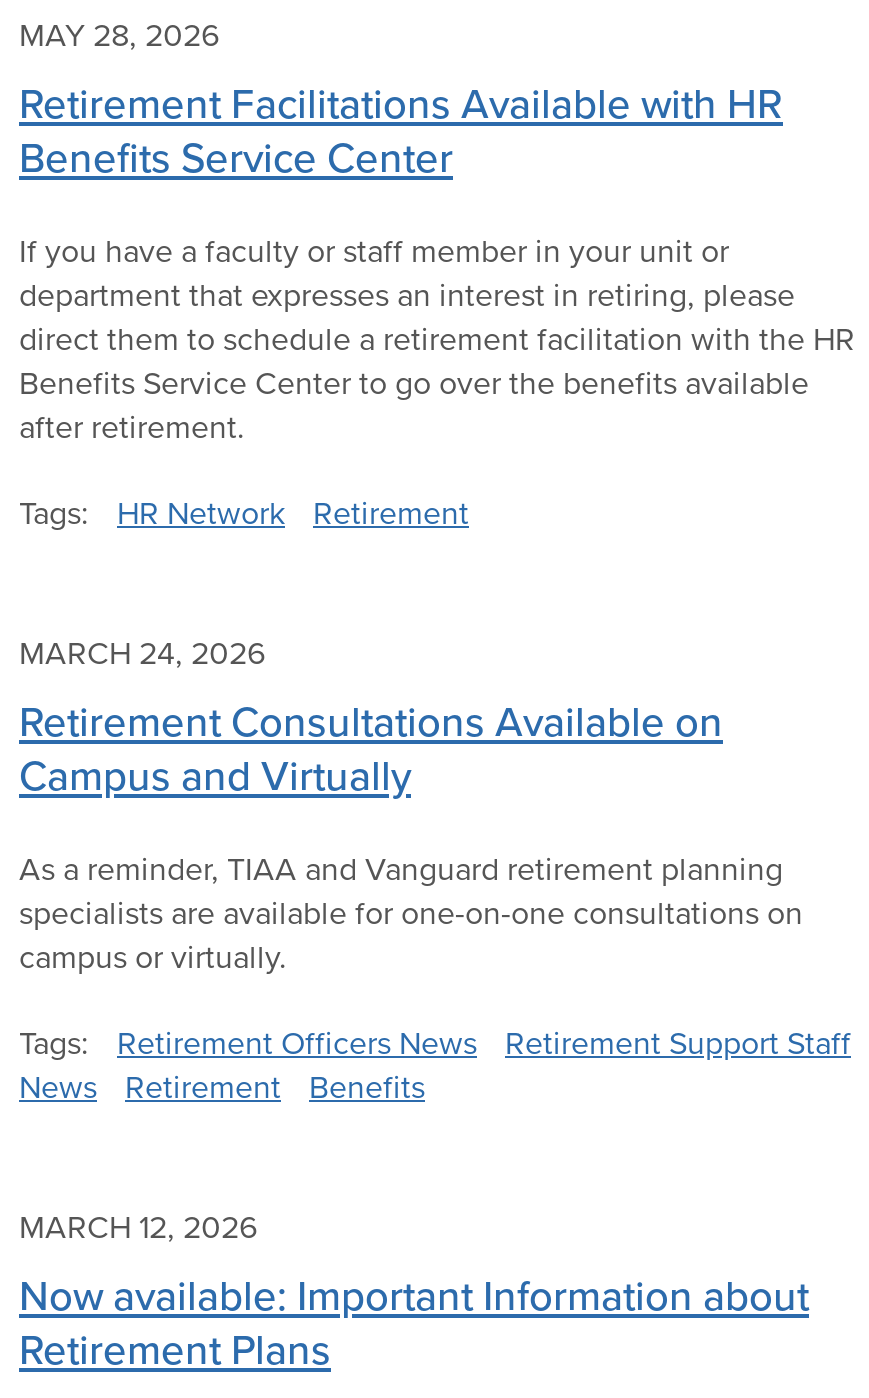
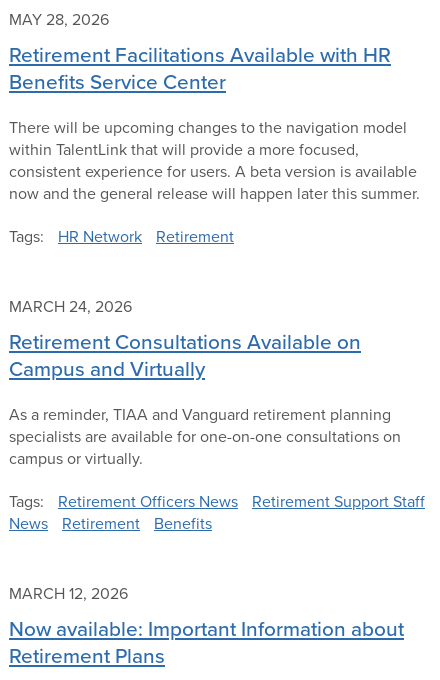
[19,228,855,448] If you have a faculty or staff member in your unit or | department that expresses an interest in retiring, please | direct them to schedule a retirement facilitation with the HR | Benefits Service Center to go over the benefits available | after retirement. -> [9,116,420,205] There will be upcoming changes to the navigation model | within TalentLink that will provide a more focused, | consistent experience for users. A beta version is available | now and the general release will happen later this summer.

